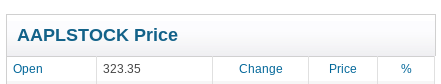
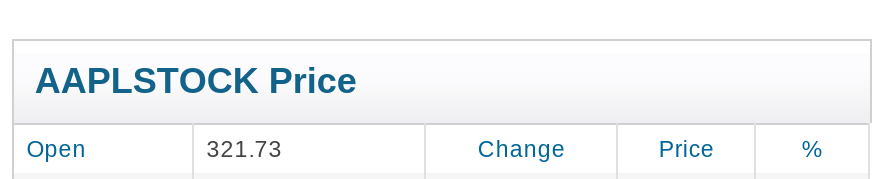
[103,62,141,75] 323.35 -> [206,136,282,162] 321.73

